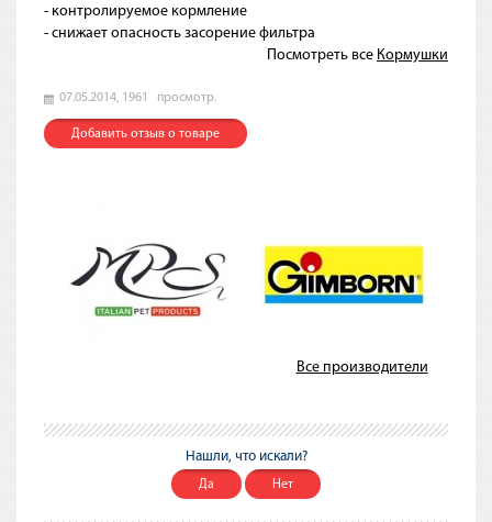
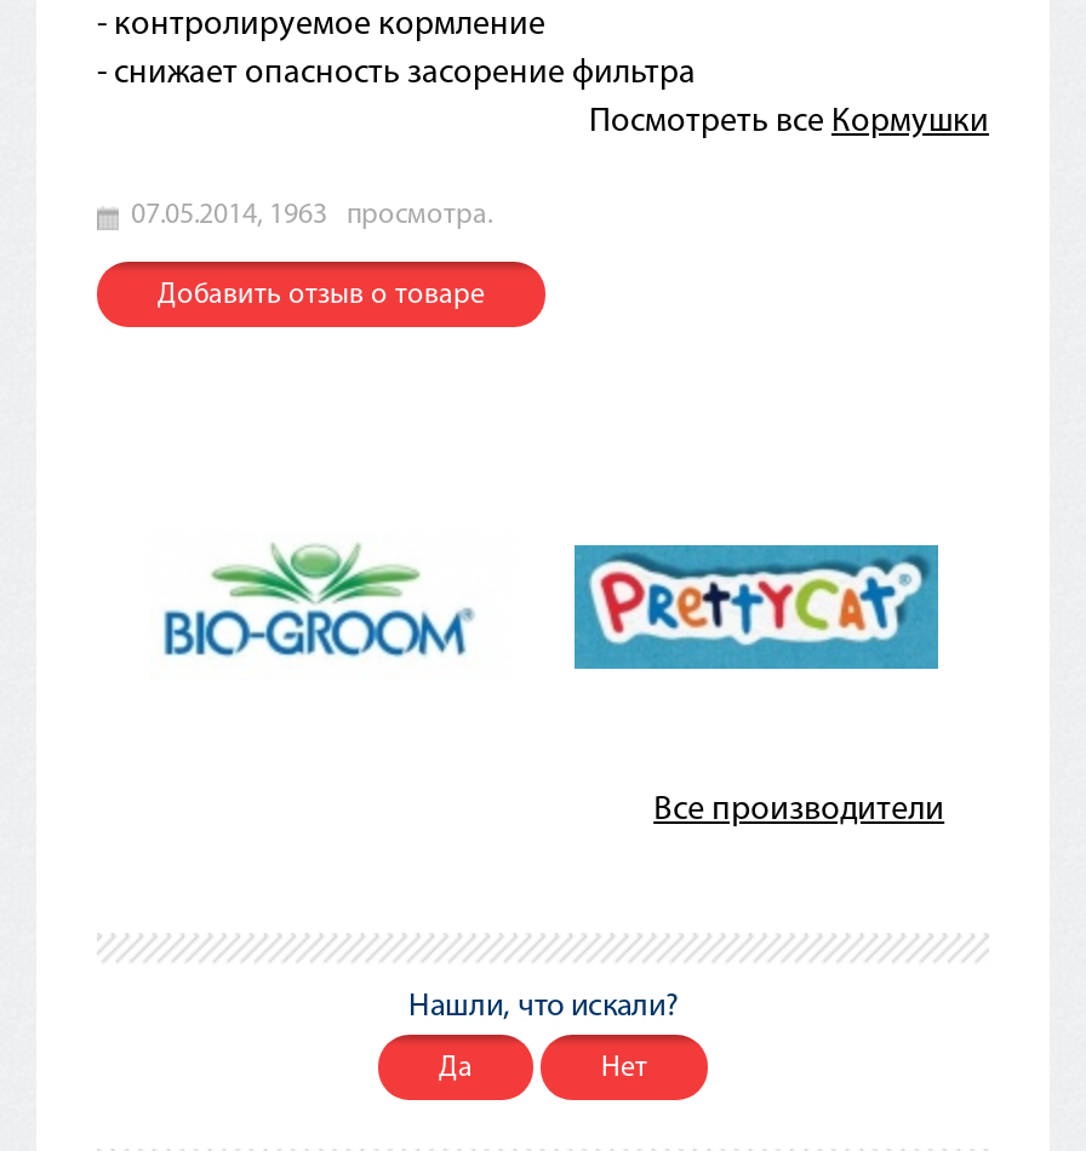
[59,91,216,104] 07.05.2014, 1961 просмотр. -> [131,201,492,230] 07.05.2014, 1963 просмотра.
[70,243,226,318] [image] -> [158,538,497,698] [image]
[260,244,425,304] [image] -> [572,540,941,671] [image]

